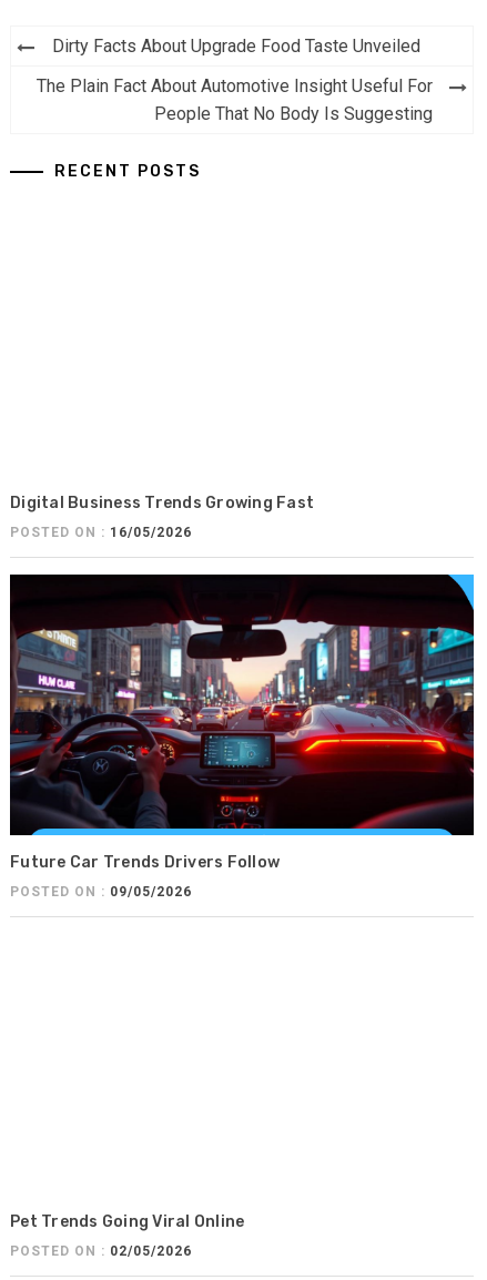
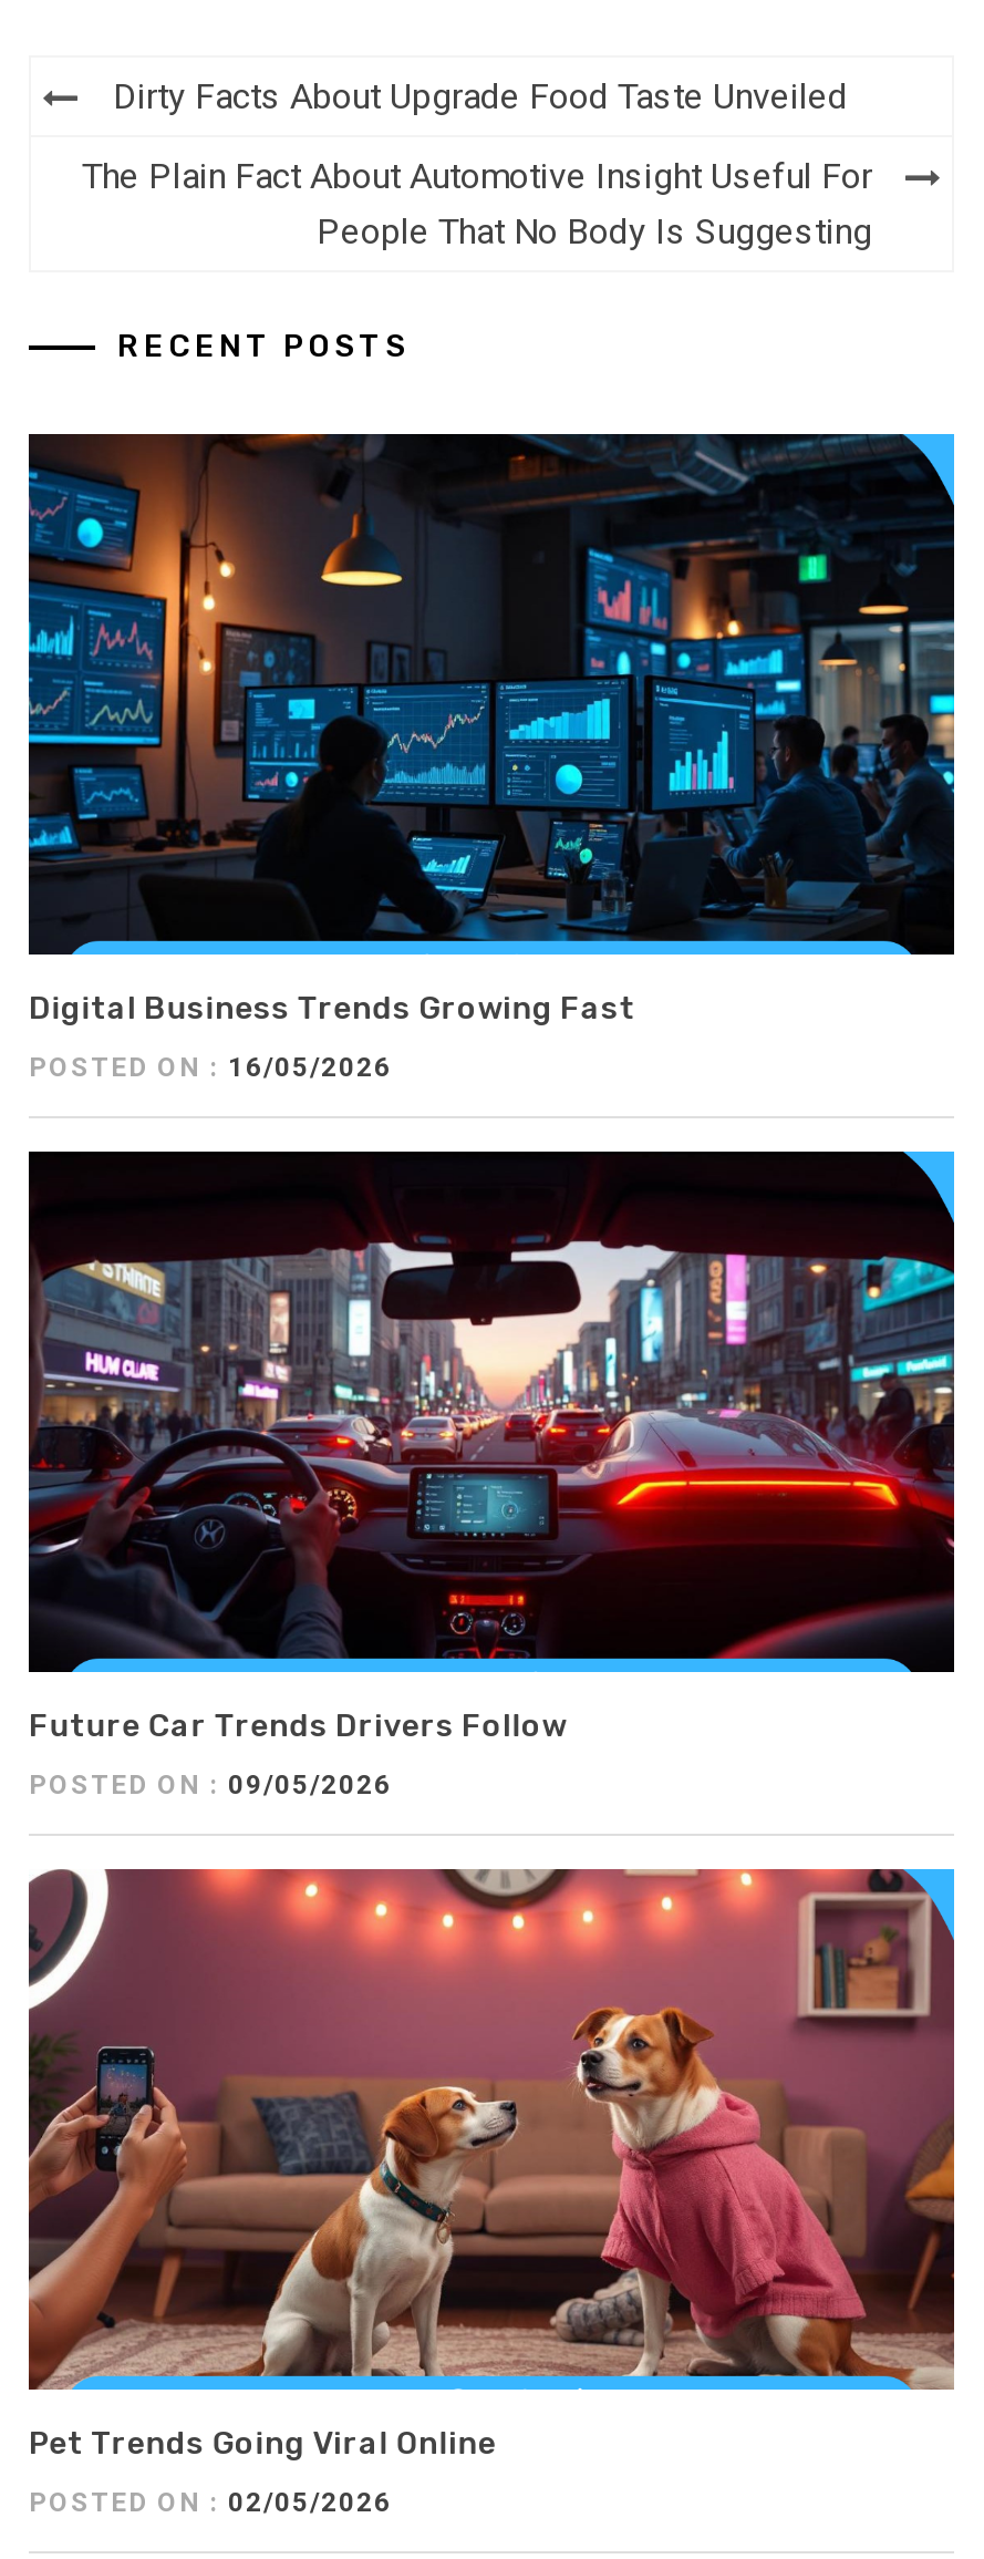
none -> [27,431,956,958] [image]
none -> [27,1866,956,2393] [image]

